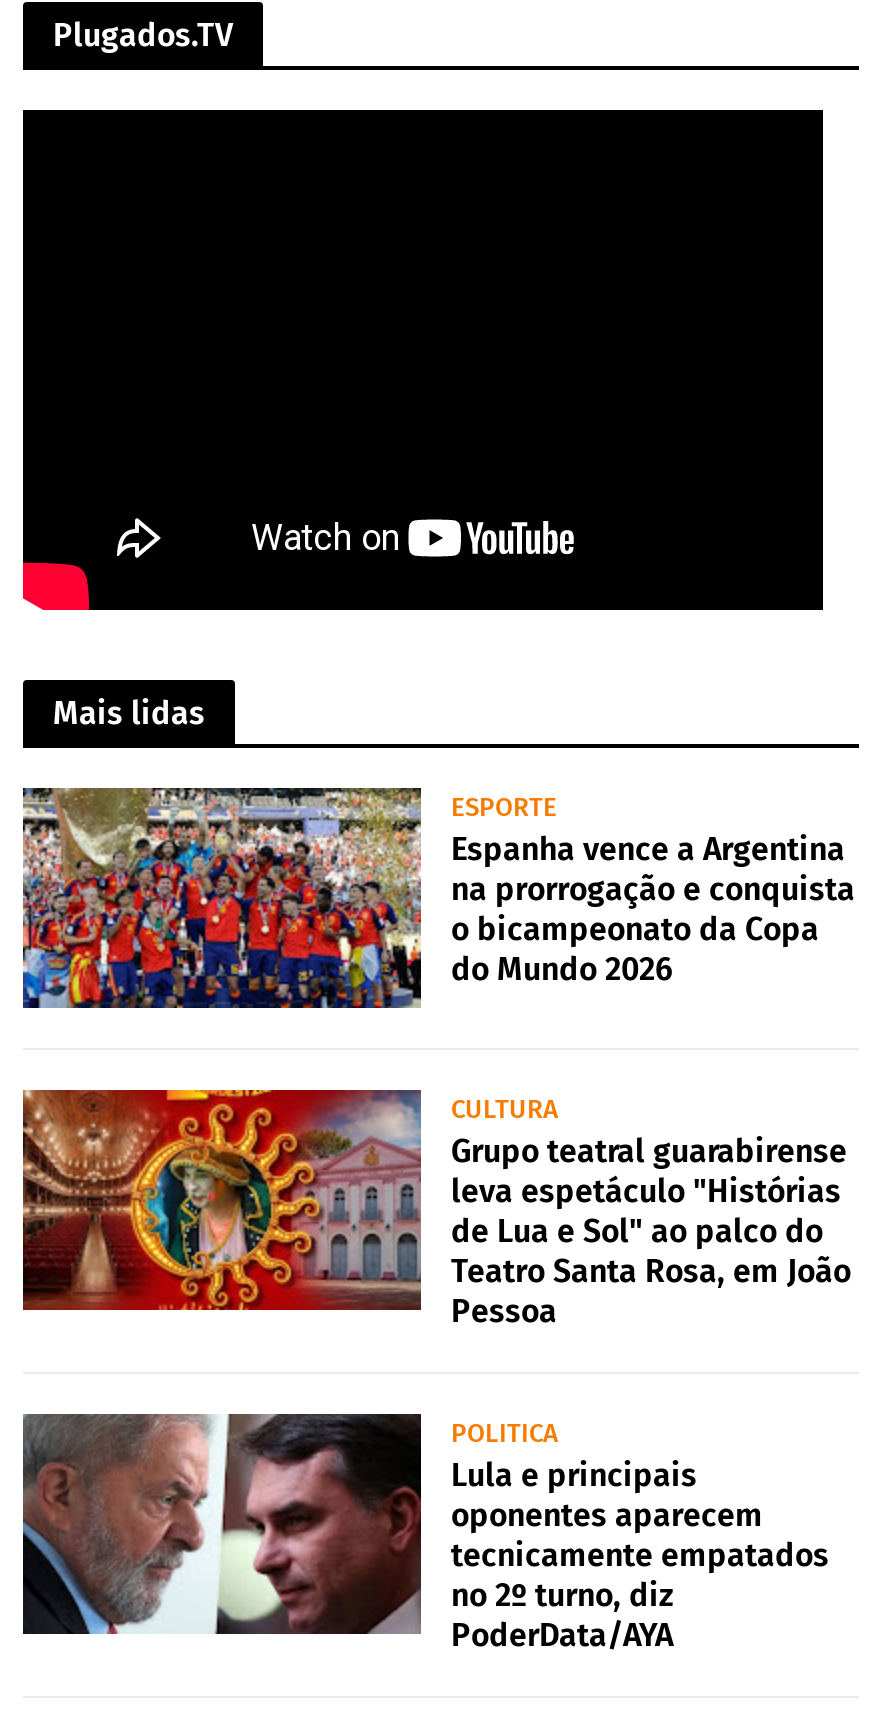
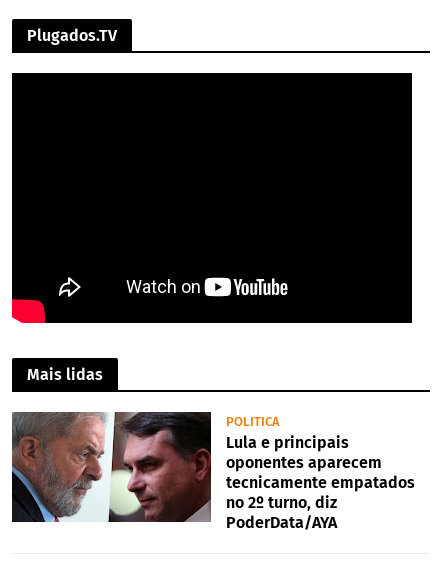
[21,786,855,1010] [image] | ESPORTE | Espanha vence a Argentina | na prorrogação e conquista | o bicampeonato da Copa | do Mundo 2026 -> none
[21,1088,851,1331] [image] | CULTURA | Grupo teatral guarabirense | leva espetáculo "Histórias | de Lua e Sol" ao palco do | Teatro Santa Rosa, em João | Pessoa -> none

